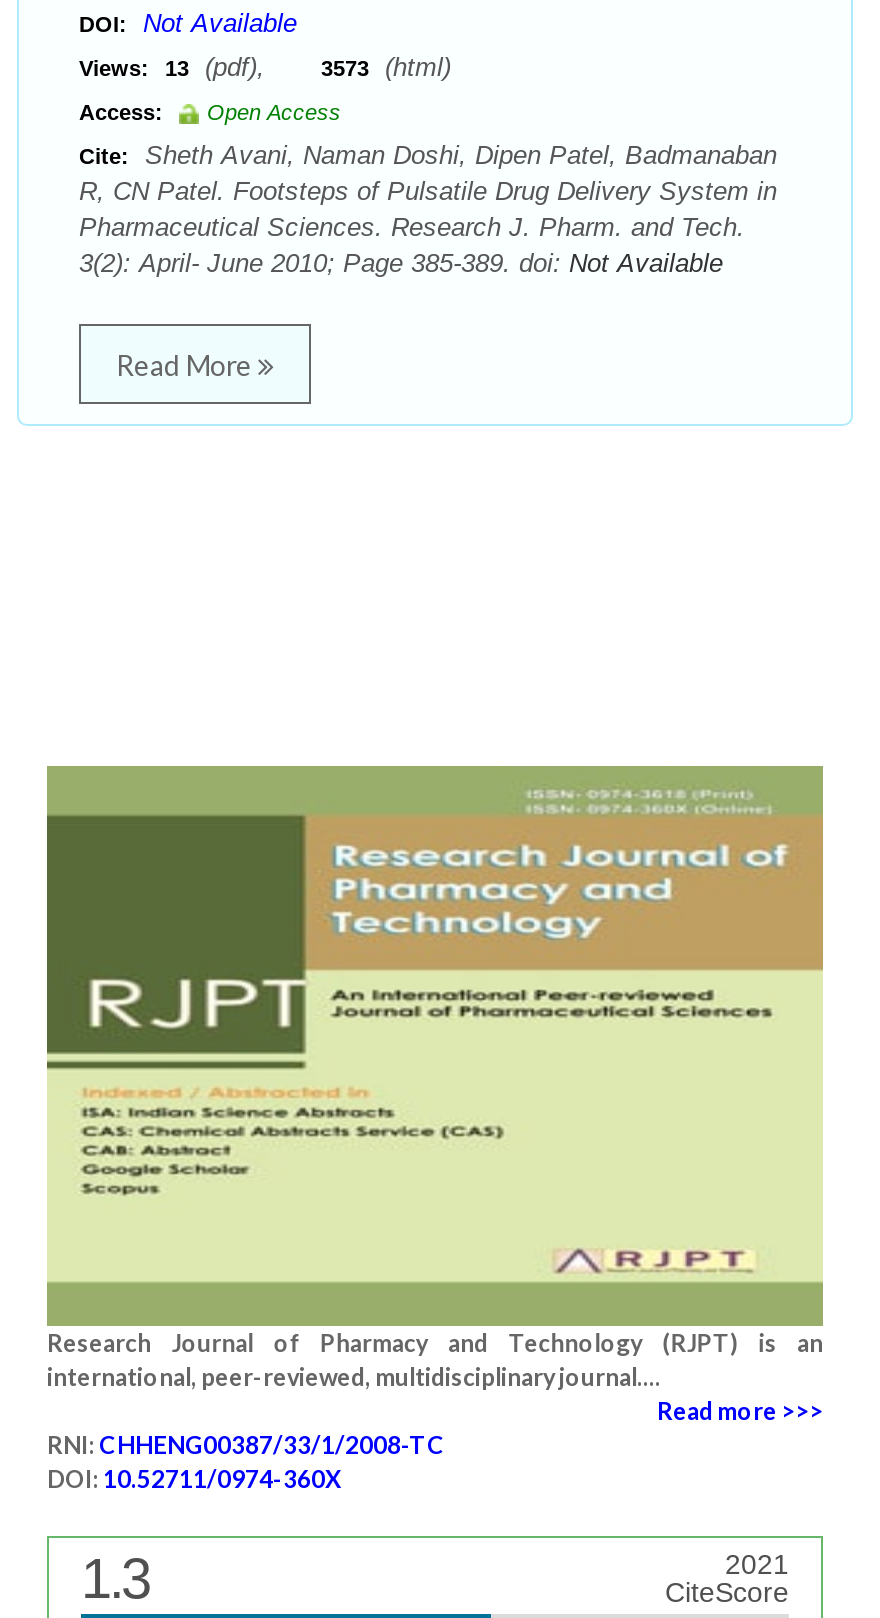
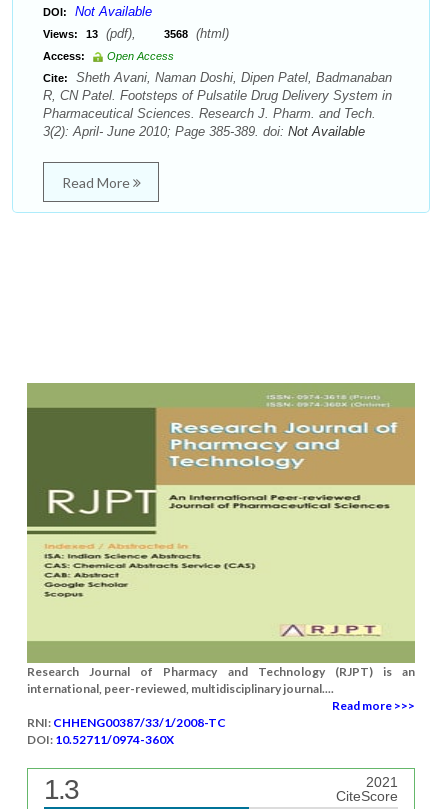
[79,52,451,82] Views: 13 (pdf), 3573 (html) -> [43,26,229,41] Views: 13 (pdf), 3568 (html)

